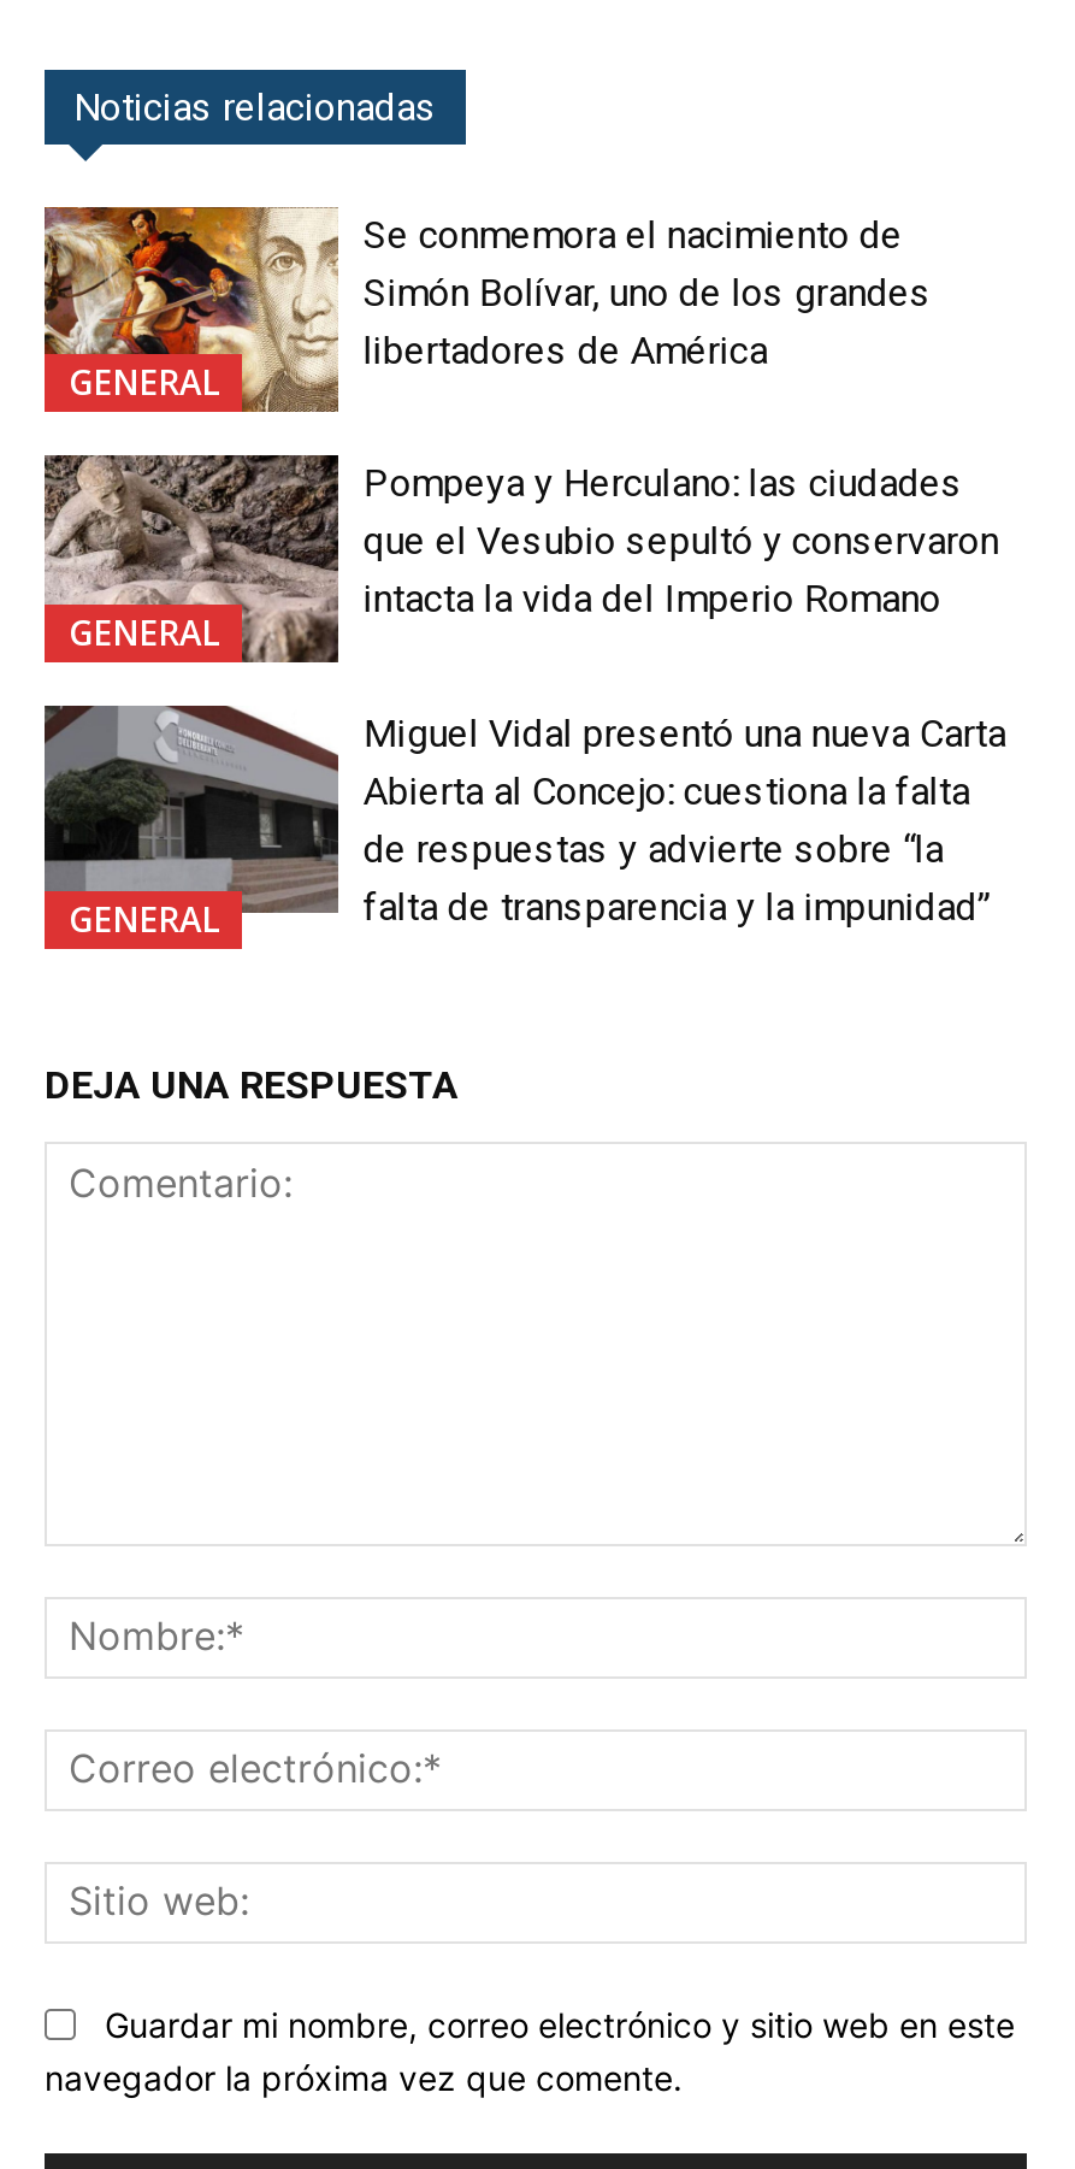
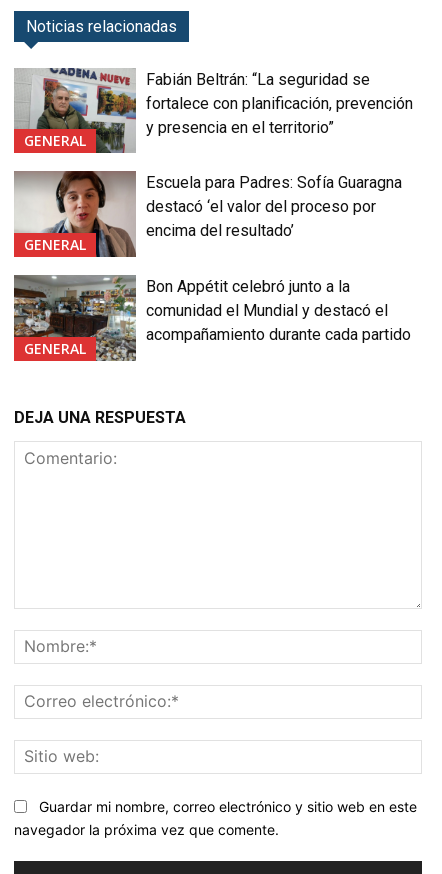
[45,205,932,414] [image] | Se conmemora el nacimiento de | Simón Bolívar, uno de los grandes | libertadores de América -> [14,67,413,153] [image] | Fabián Beltrán: “La seguridad se | fortalece con planificación, prevención | y presencia en el territorio”
[45,453,999,665] [image] | Pompeya y Herculano: las ciudades | que el Vesubio sepultó y conservaron | intacta la vida del Imperio Romano -> [15,170,402,258] [image] | Escuela para Padres: Sofía Guaragna | destacó ‘el valor del proceso por | encima del resultado’
[42,706,1006,949] [image] | Miguel Vidal presentó una nueva Carta | Abierta al Concejo: cuestiona la falta | de respuestas y advierte sobre “la | falta de transparencia y la impunidad” -> [13,274,411,362] [image] | Bon Appétit celebró junto a la | comunidad el Mundial y destacó el | acompañamiento durante cada partido

